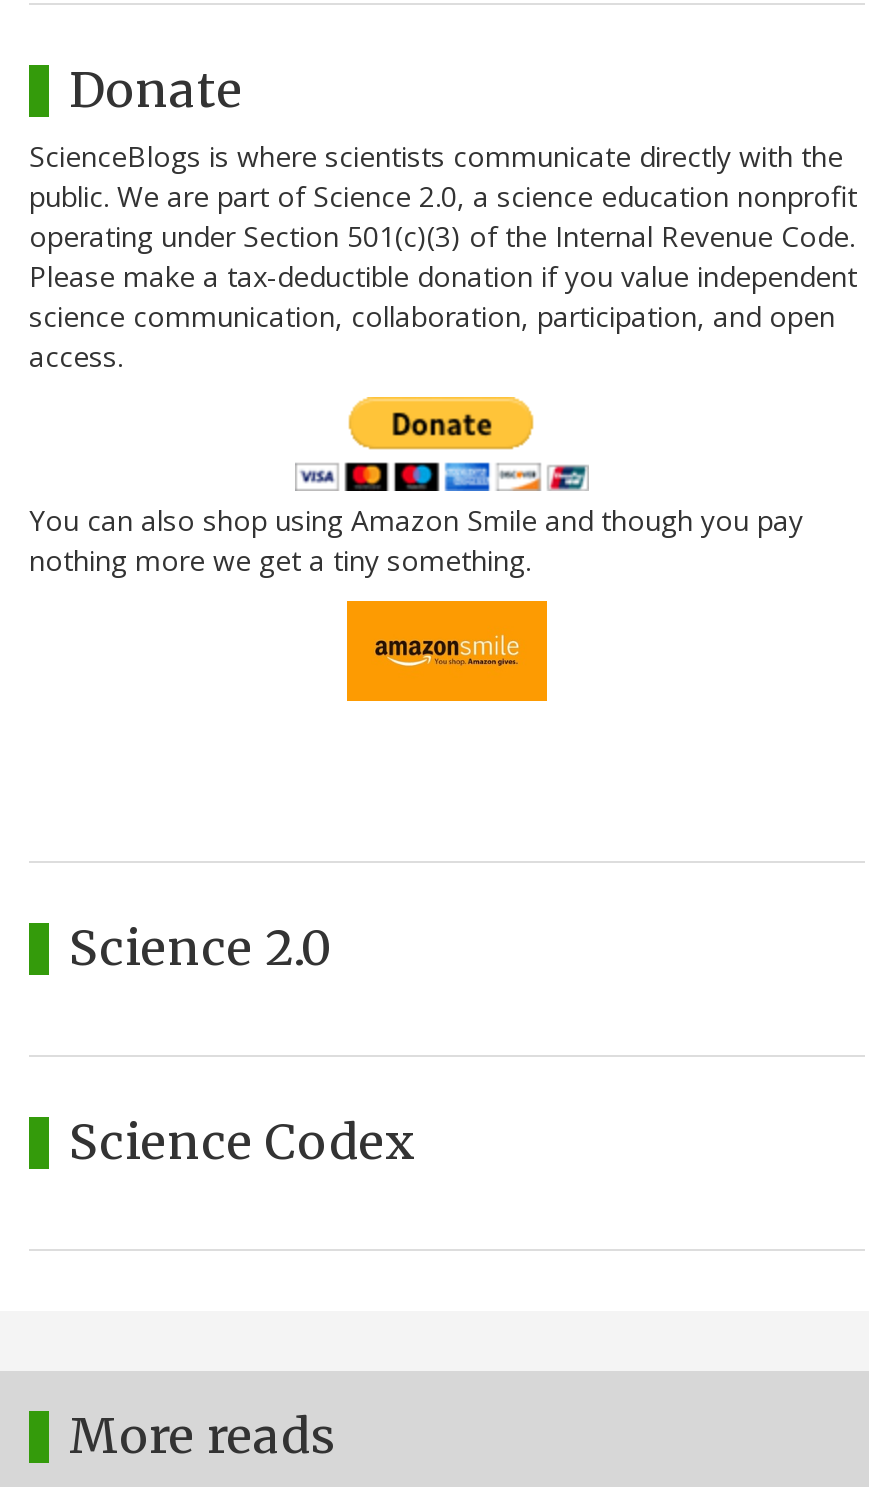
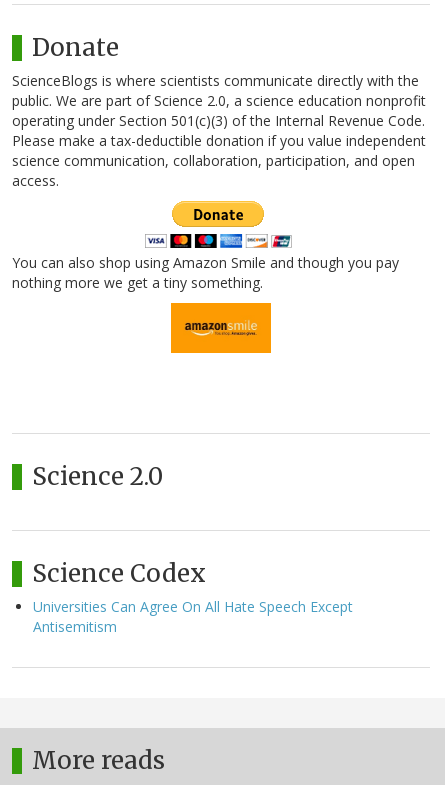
none -> [33,597,353,636] Universities Can Agree On All Hate Speech Except | Antisemitism

